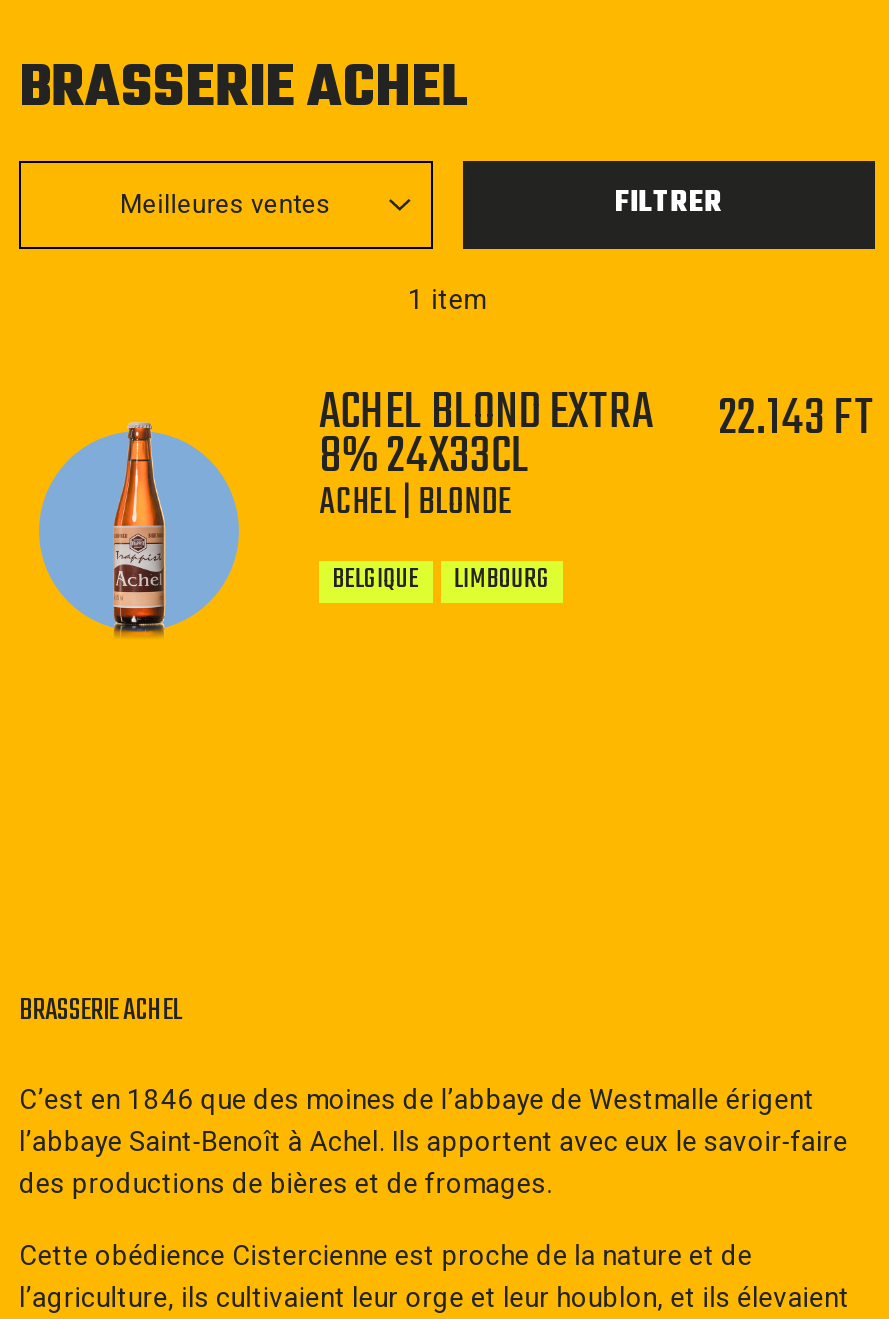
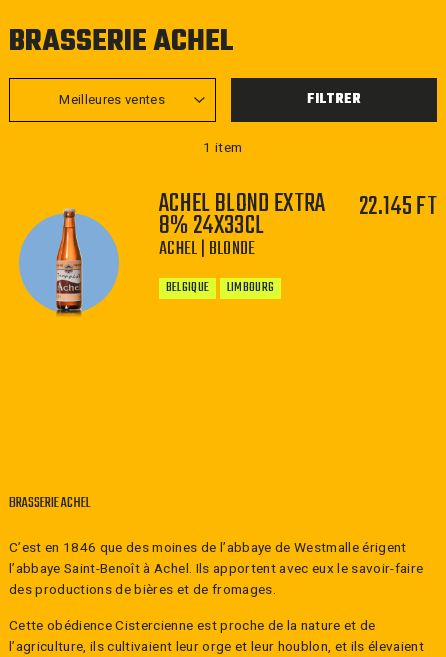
[319,372,875,458] ACHEL BLOND EXTRA 22.143 FT -> [159,183,437,226] ACHEL BLOND EXTRA 22.145 FT

